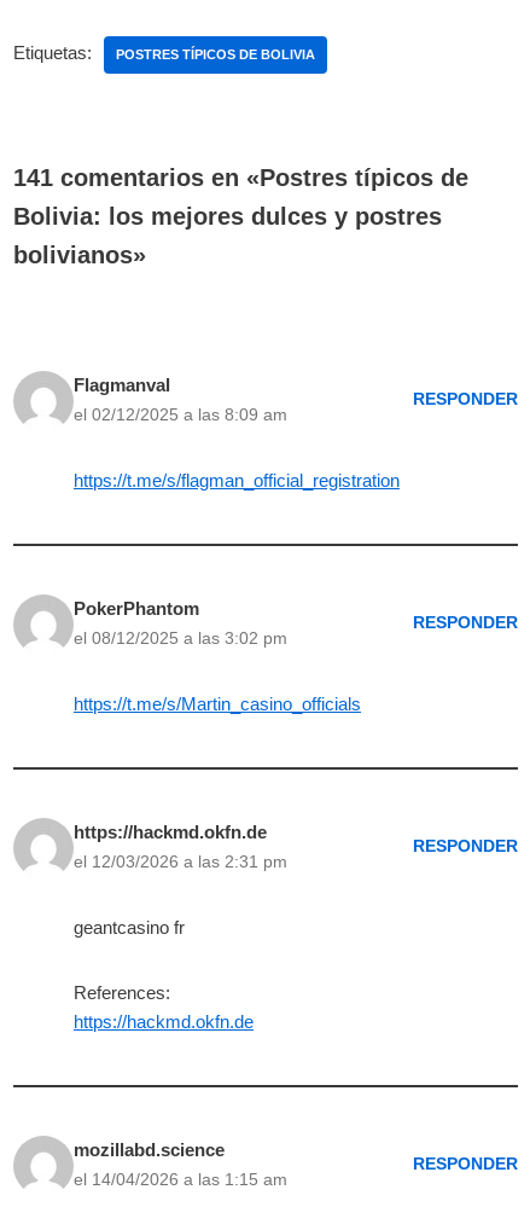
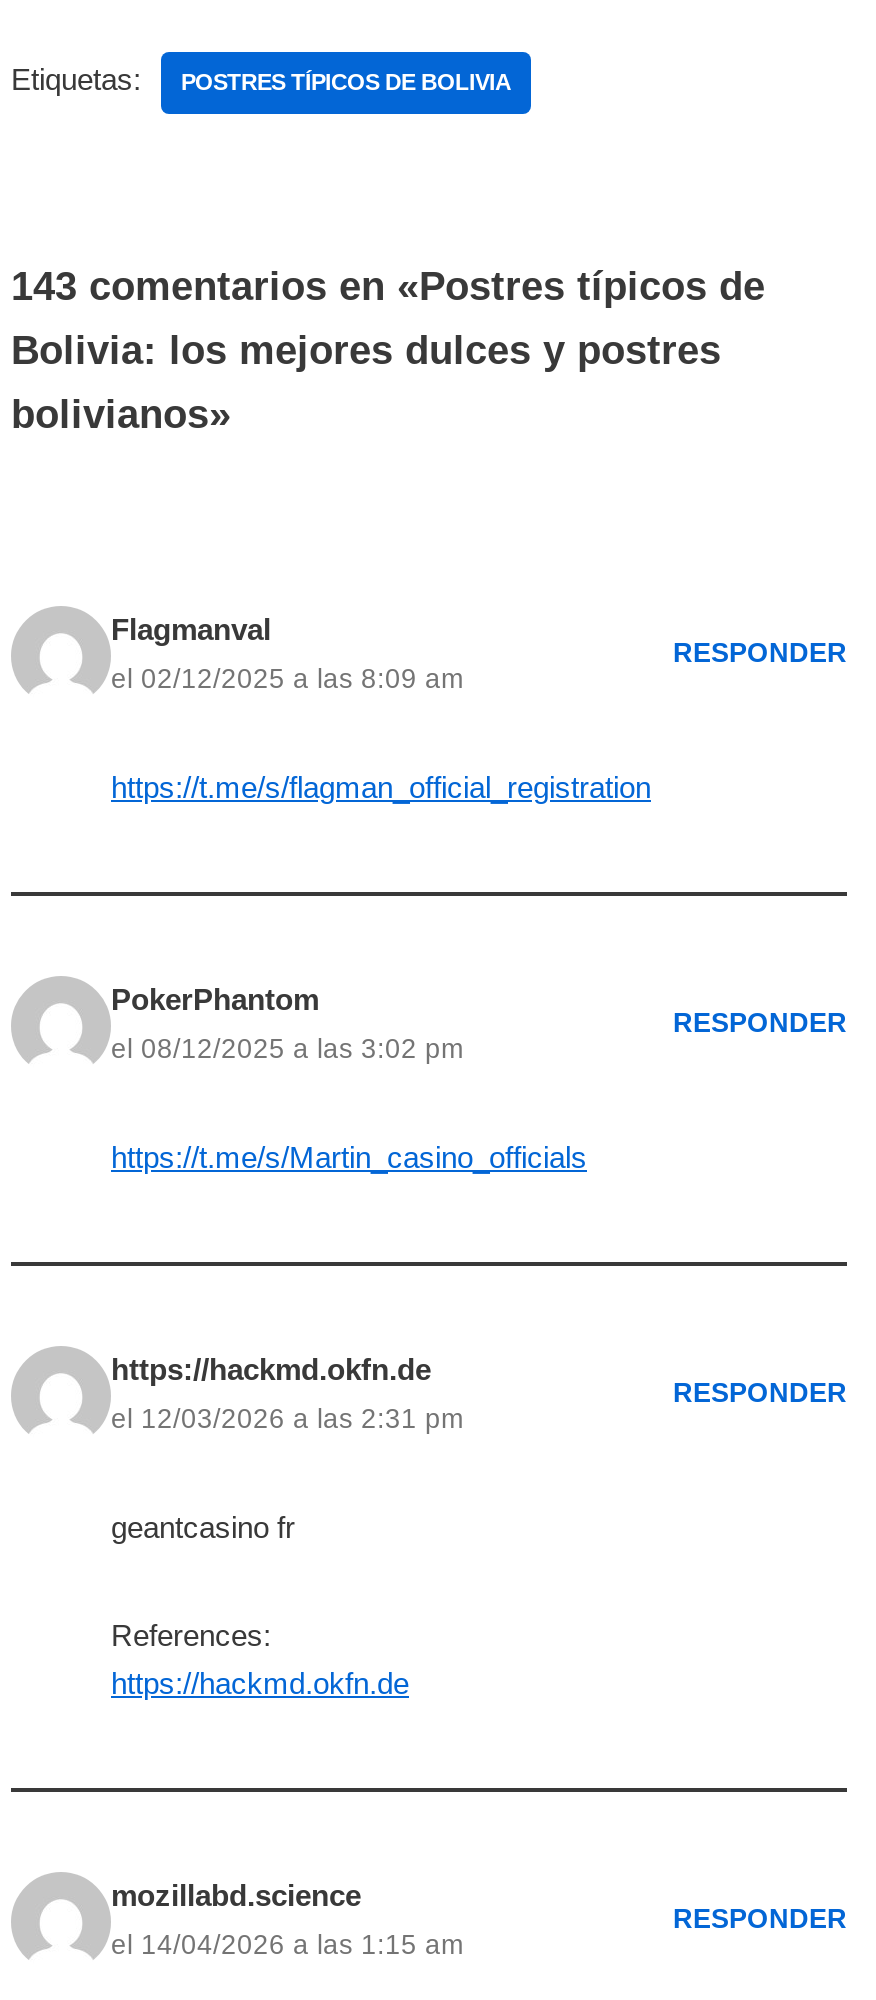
[13,164,468,191] 141 comentarios en «Postres típicos de -> [11,264,765,308] 143 comentarios en «Postres típicos de

